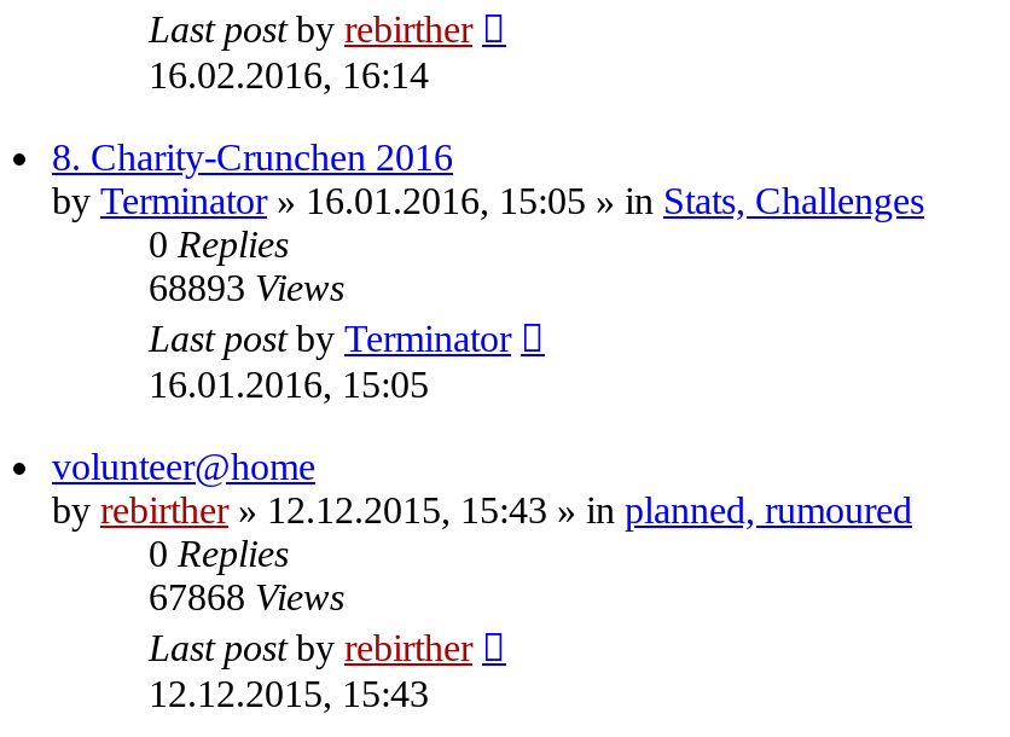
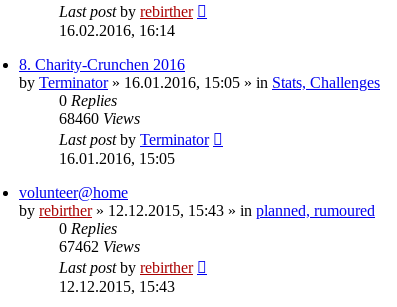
[149,266,344,307] 68893 Views -> [59,110,140,127] 68460 Views
[149,575,344,616] 67868 Views -> [59,238,140,255] 67462 Views

